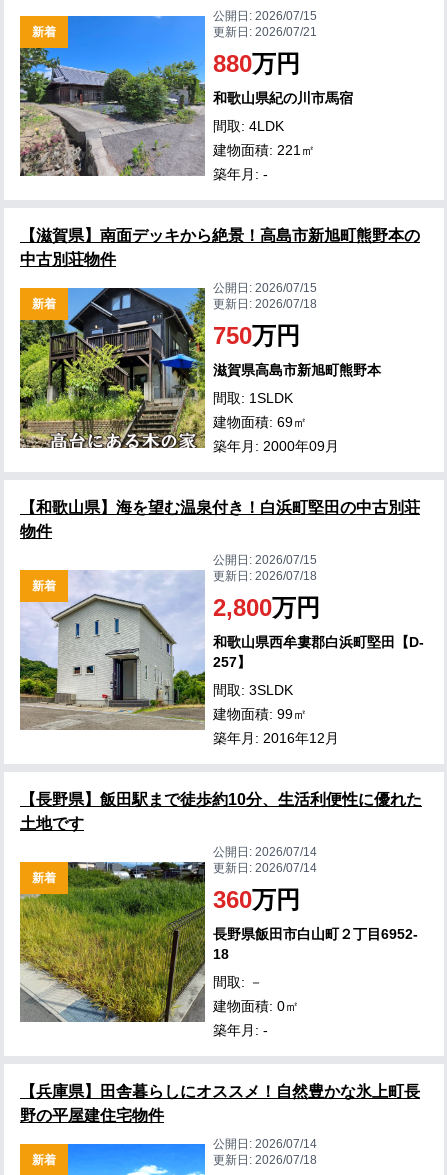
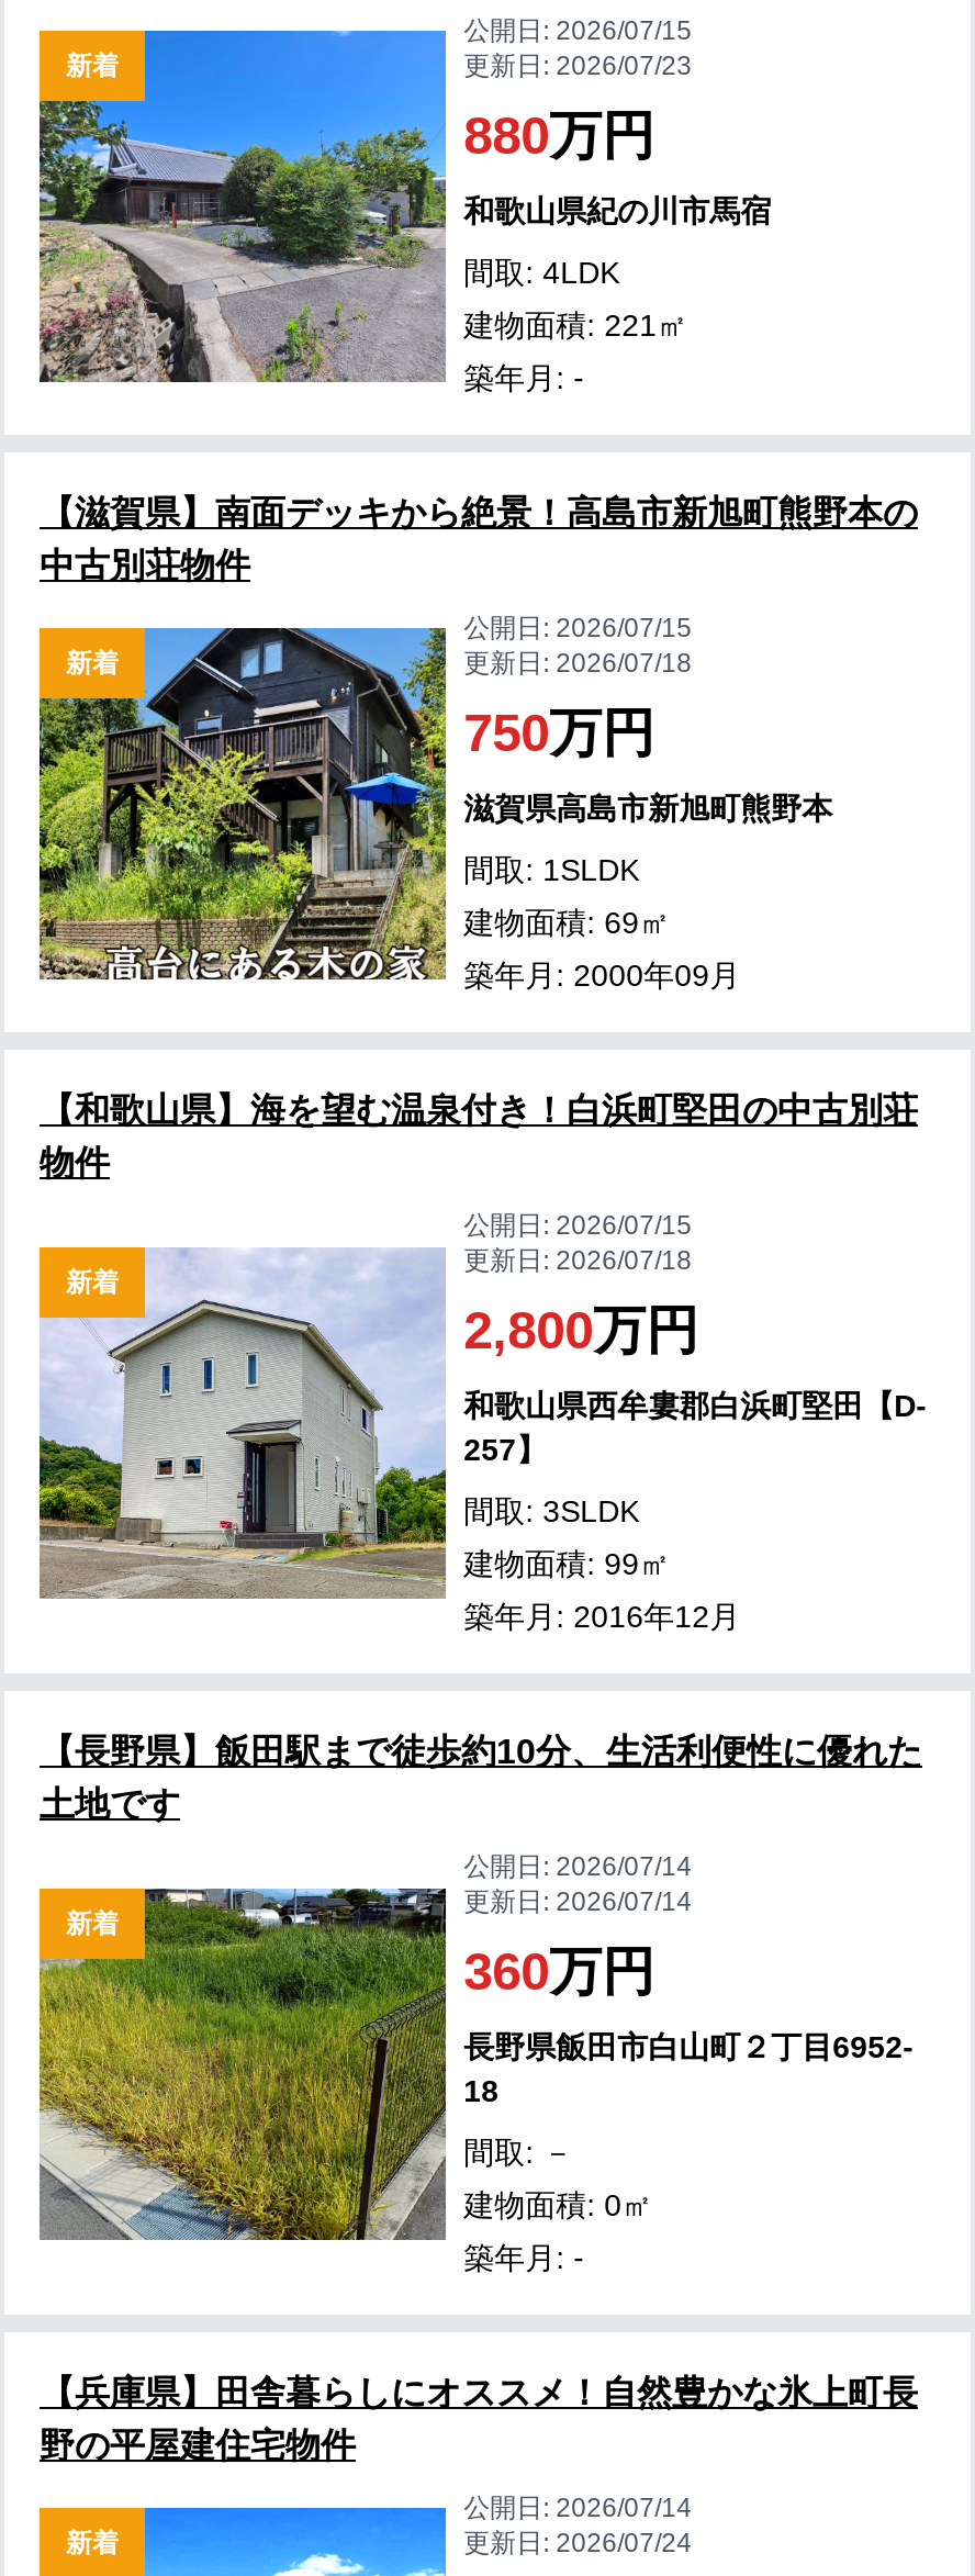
[213,25,317,39] 更新日: 2026/07/21 -> [464,51,692,81] 更新日: 2026/07/23
[213,1153,317,1167] 更新日: 2026/07/18 -> [464,2528,692,2558] 更新日: 2026/07/24

